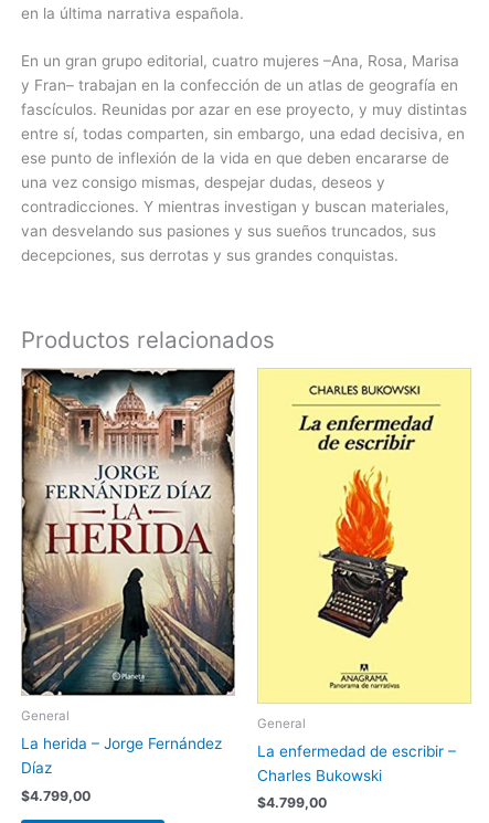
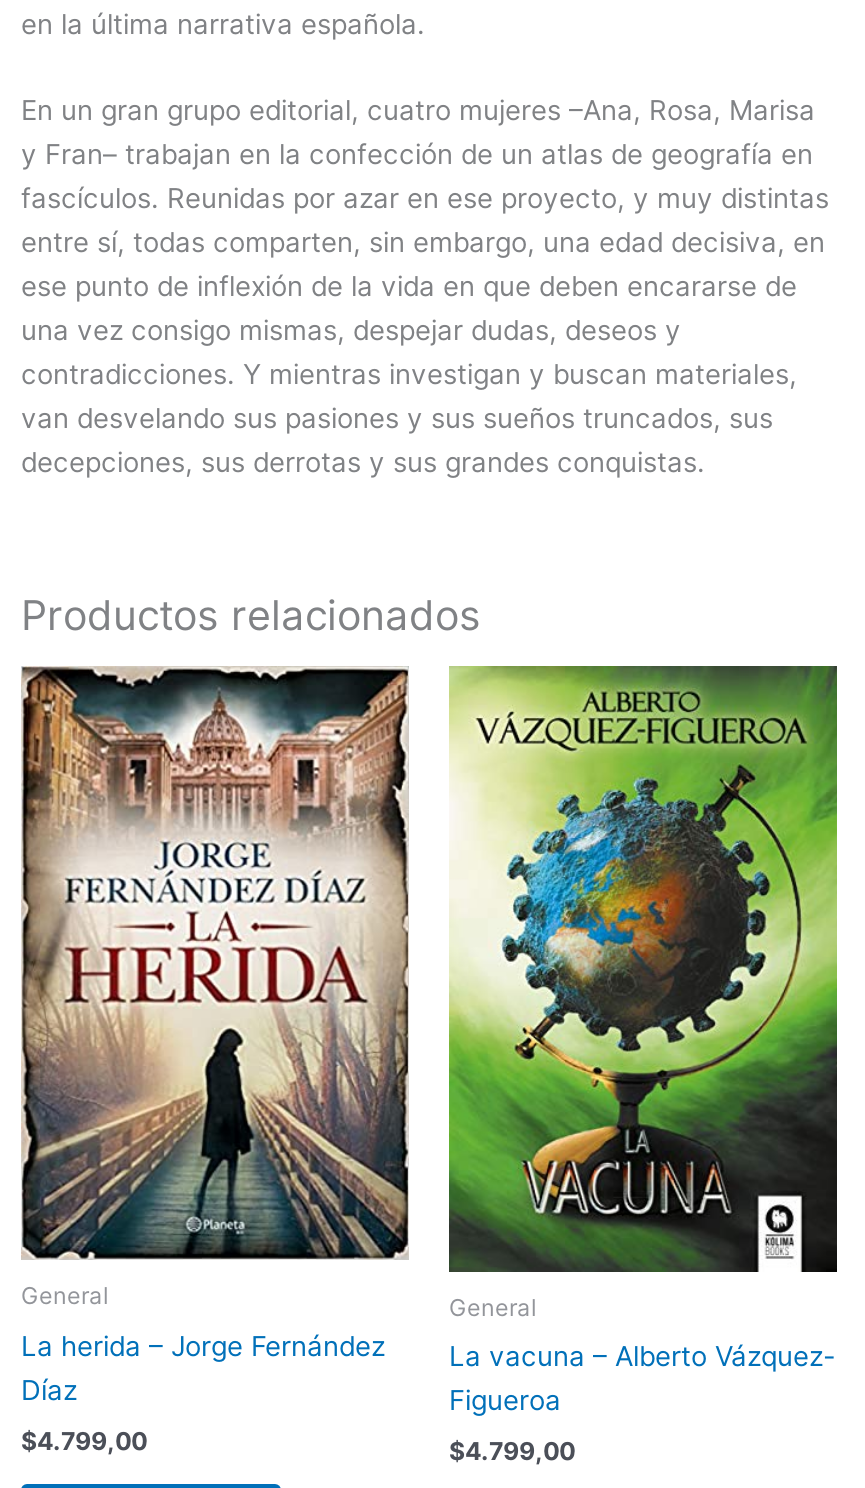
[257,368,471,784] [image] | La enfermedad de escribir – | Charles Bukowski -> [447,664,839,1417] [image] | La vacuna – Alberto Vázquez- | Figueroa

